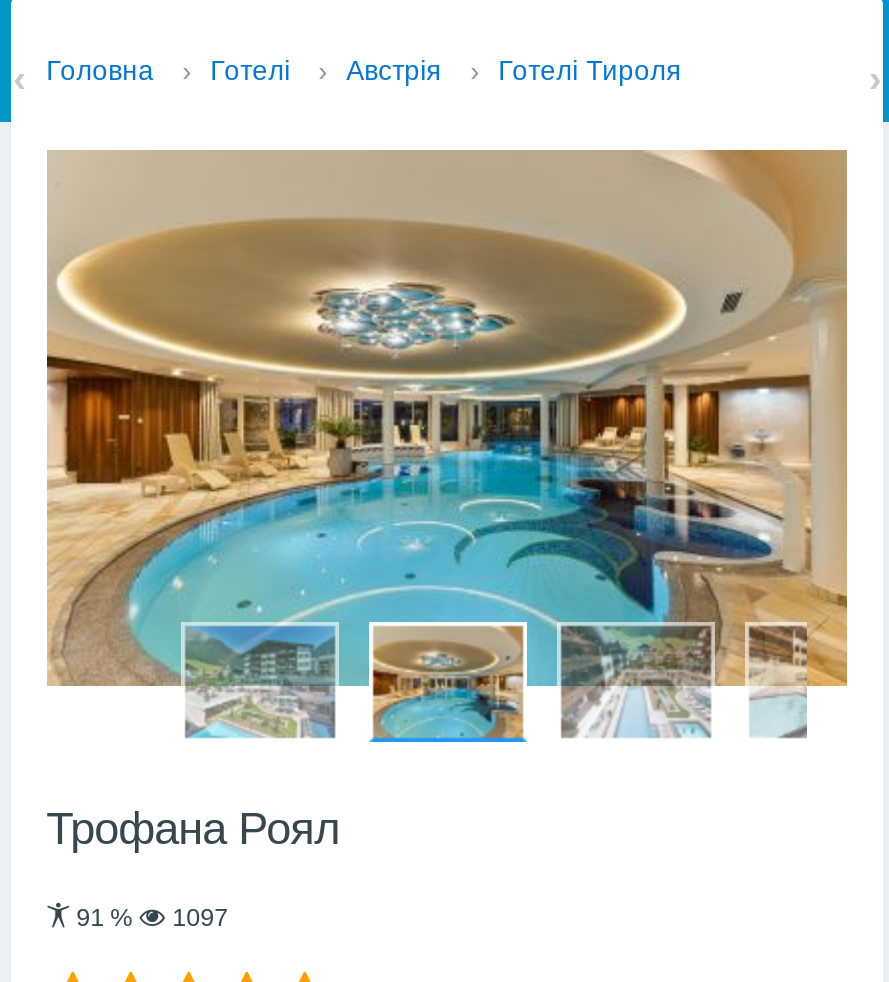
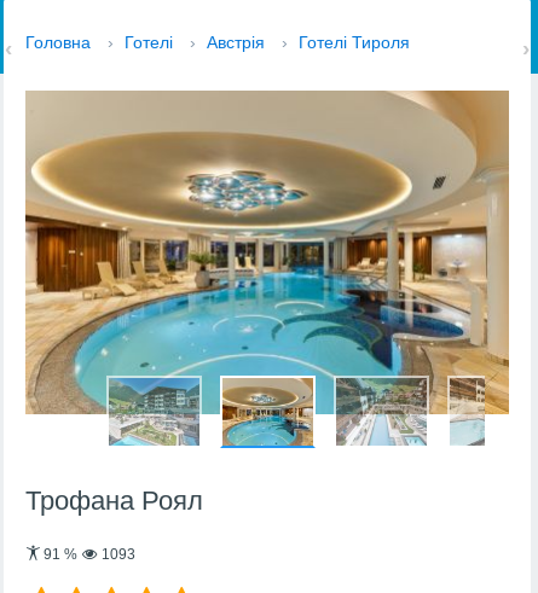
[76,903,228,931] 91% 1097 -> [43,546,135,562] 91% 1093

